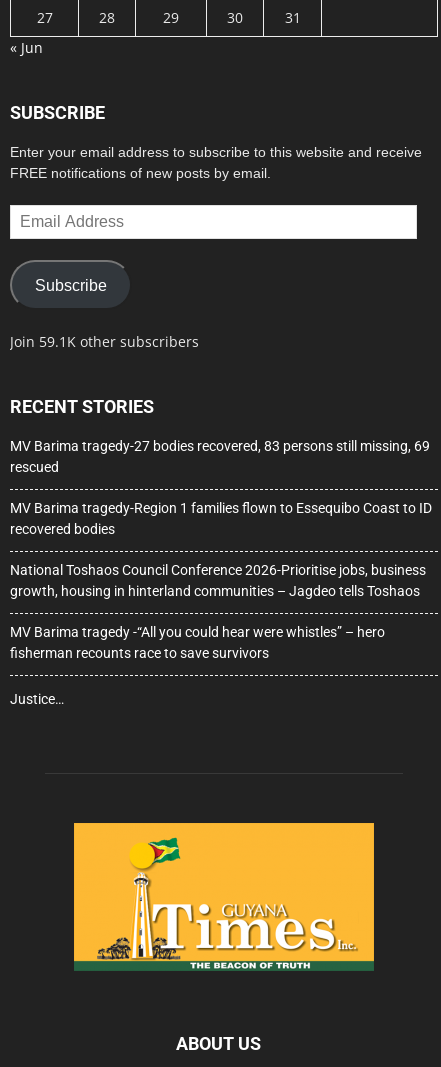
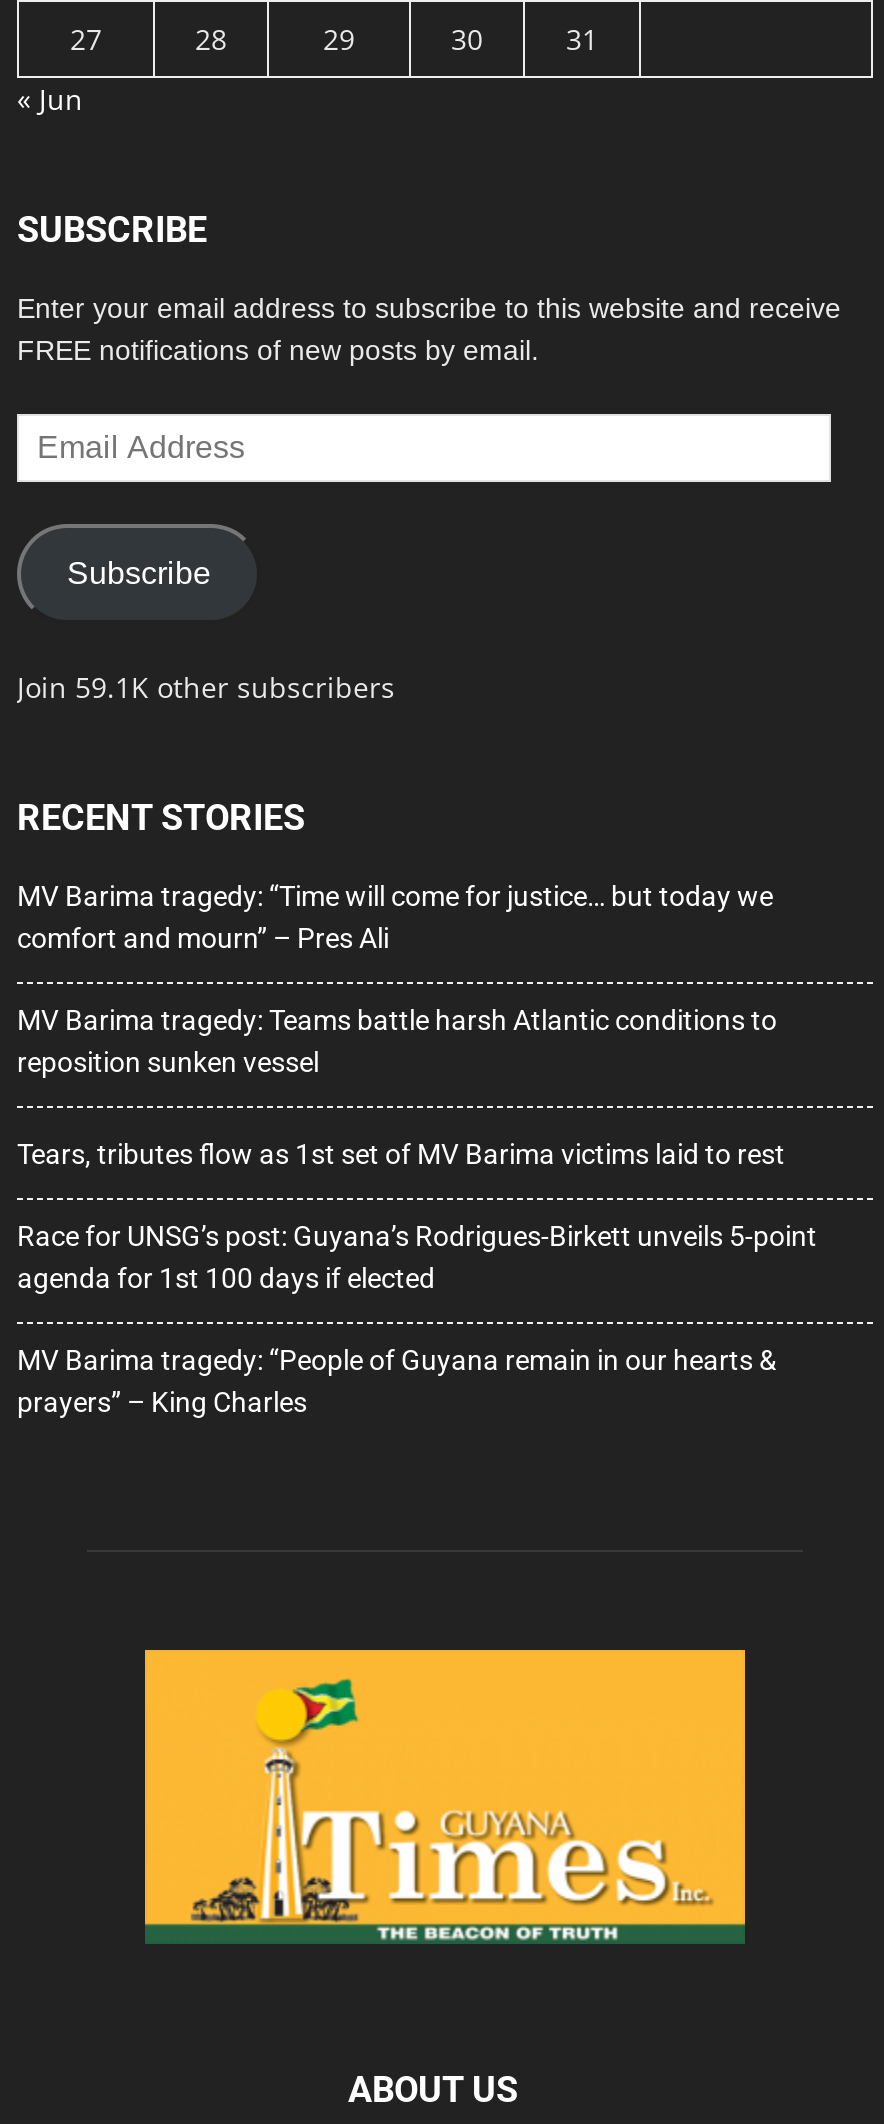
[10,438,430,475] MV Barima tragedy-27 bodies recovered, 83 persons still missing, 69 | rescued -> [17,879,773,953] MV Barima tragedy: “Time will come for justice… but today we | comfort and mourn” – Pres Ali
[10,500,432,537] MV Barima tragedy-Region 1 families flown to Essequibo Coast to ID | recovered bodies -> [17,1003,777,1077] MV Barima tragedy: Teams battle harsh Atlantic conditions to | reposition sunken vessel
[10,562,426,599] National Toshaos Council Conference 2026-Prioritise jobs, business | growth, housing in hinterland communities – Jagdeo tells Toshaos -> [17,1137,785,1169] Tears, tributes flow as 1st set of MV Barima victims laid to rest
[10,624,385,661] MV Barima tragedy -“All you could hear were whistles” – hero | fisherman recounts race to save survivors -> [17,1219,817,1293] Race for UNSG’s post: Guyana’s Rodrigues-Birkett unveils 5-point | agenda for 1st 100 days if elected
[10,691,64,707] Justice… -> [17,1343,777,1417] MV Barima tragedy: “People of Guyana remain in our hearts & | prayers” – King Charles

